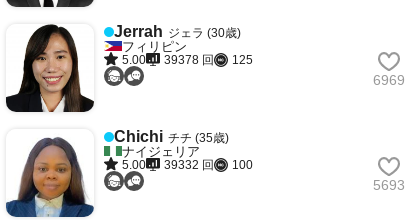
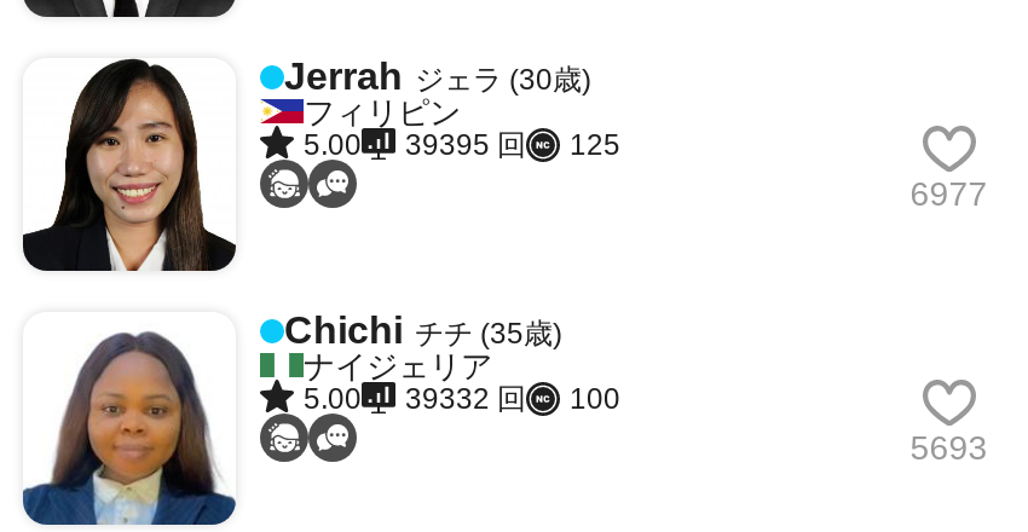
[122,53,253,67] 5.00 39378 回 125 -> [304,129,620,163] 5.00 39395 回 125
[373,72,405,88] 6969 -> [910,174,988,212] 6977

